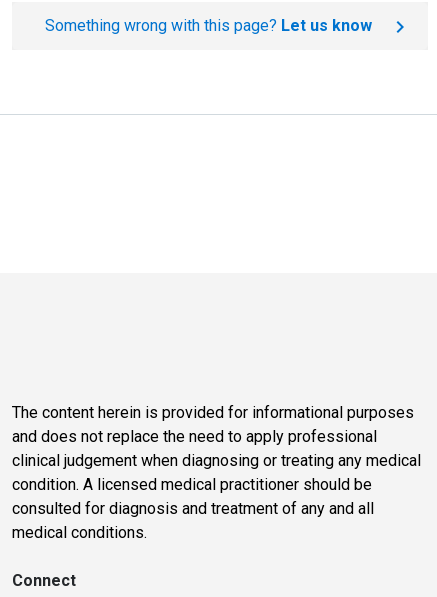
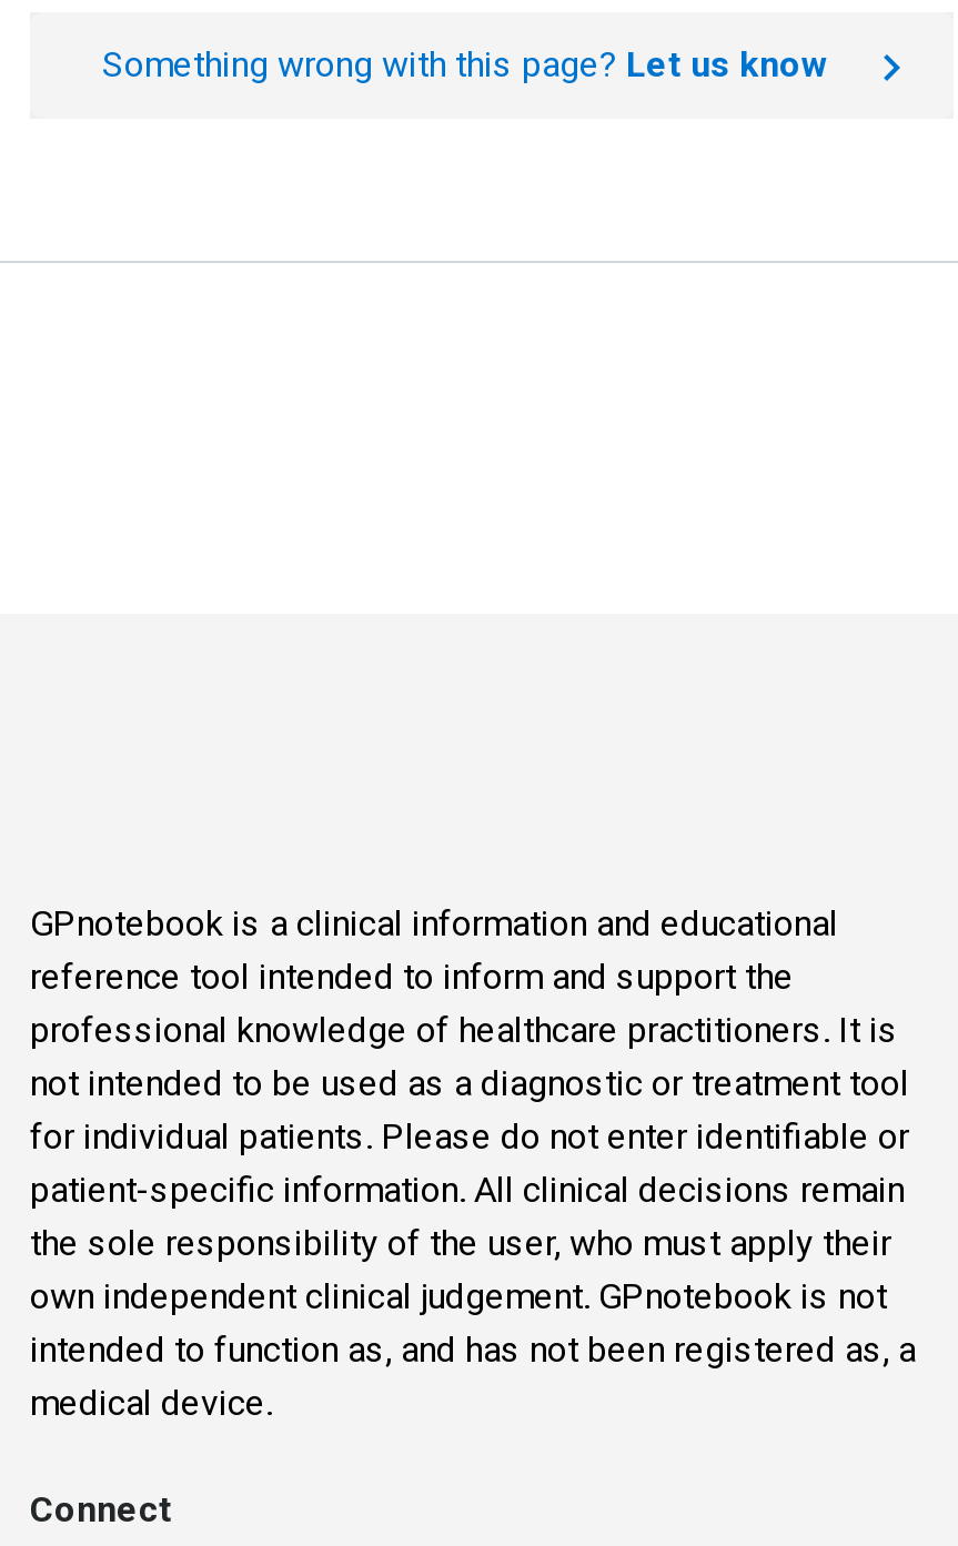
[12,403,421,542] The content herein is provided for informational purposes | and does not replace the need to apply professional | clinical judgement when diagnosing or treating any medical | condition. A licensed medical practitioner should be | consulted for diagnosis and treatment of any and all | medical conditions. -> [30,902,916,1424] GPnotebook is a clinical information and educational | reference tool intended to inform and support the | professional knowledge of healthcare practitioners. It is | not intended to be used as a diagnostic or treatment tool | for individual patients. Please do not enter identifiable or | patient-specific information. All clinical decisions remain | the sole responsibility of the user, who must apply their | own independent clinical judgement. GPnotebook is not | intended to function as, and has not been registered as, a | medical device.

